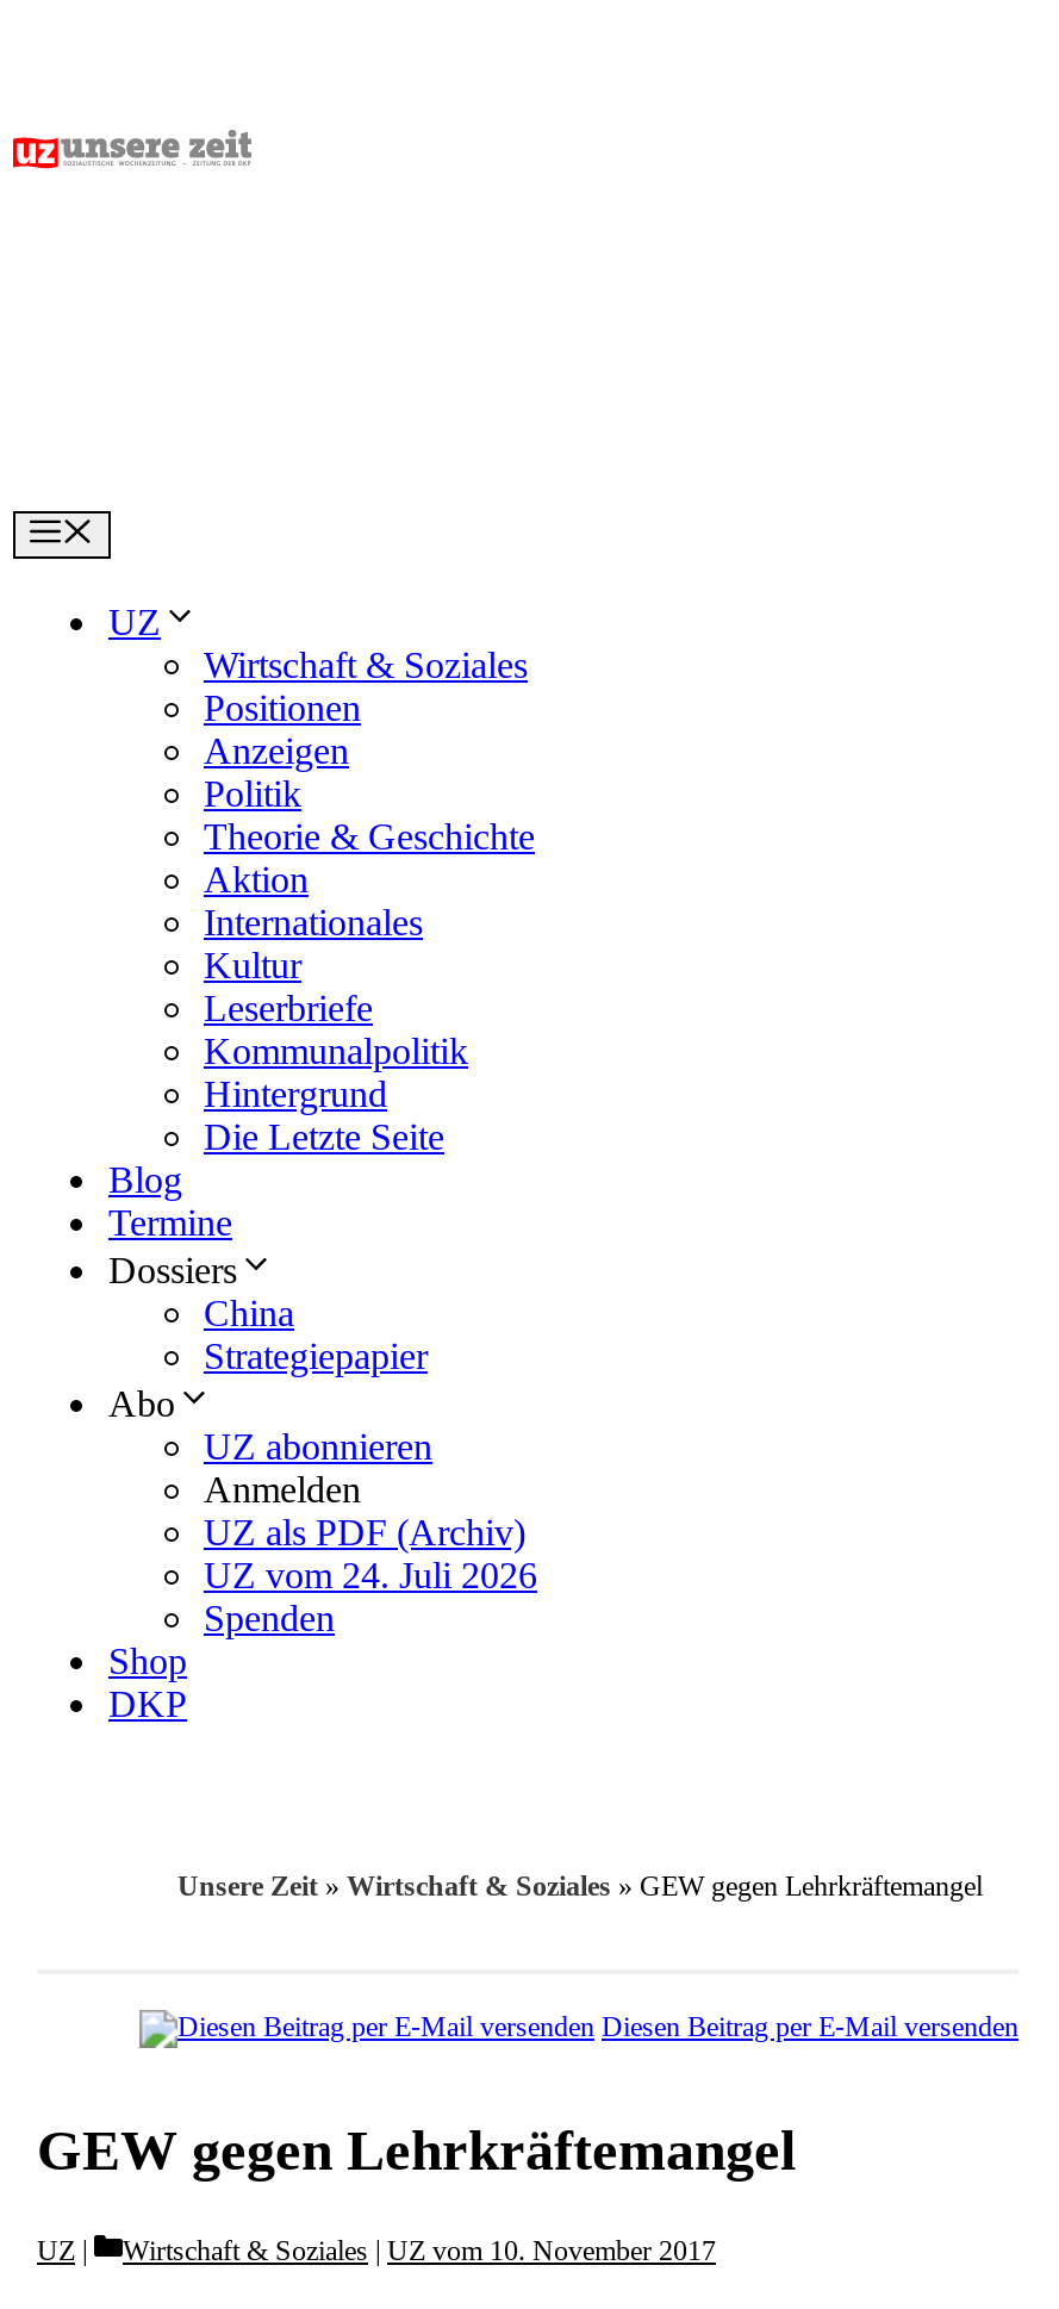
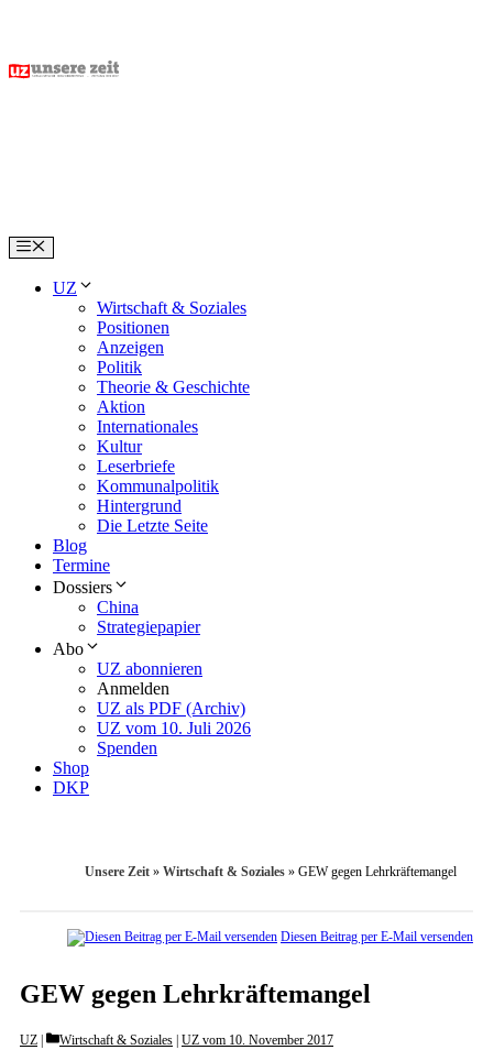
[204,1556,537,1596] UZ vom 24. Juli 2026 -> [97,719,251,738] UZ vom 10. Juli 2026

